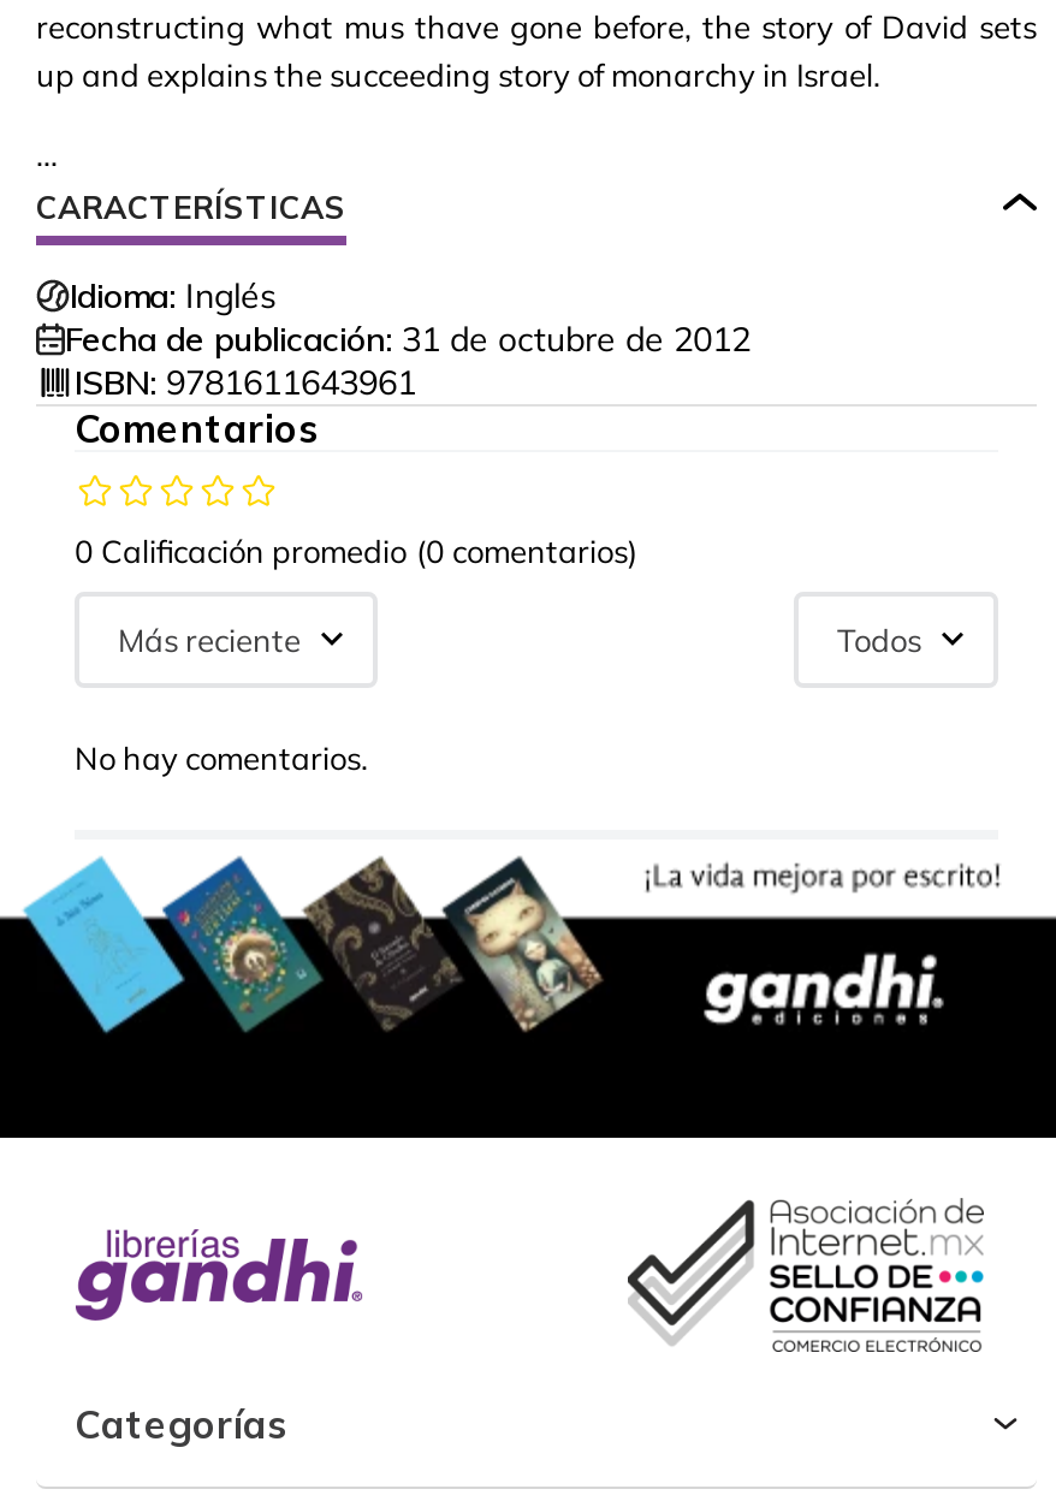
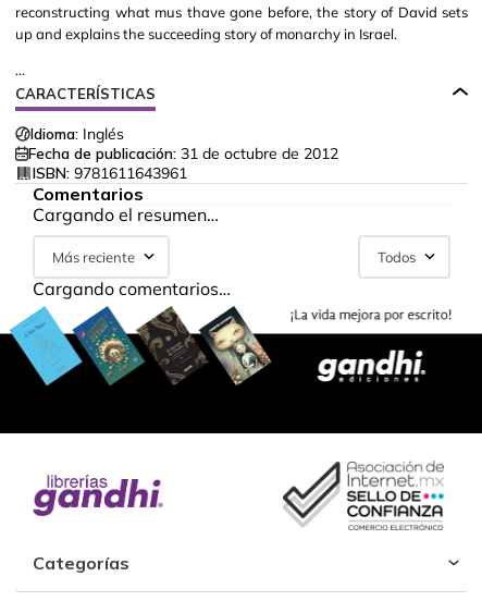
[75,532,637,571] 0 Calificación promedio (0 comentarios) -> [33,204,219,226] Cargando el resumen…
[75,739,368,777] No hay comentarios. -> [33,278,231,300] Cargando comentarios…

